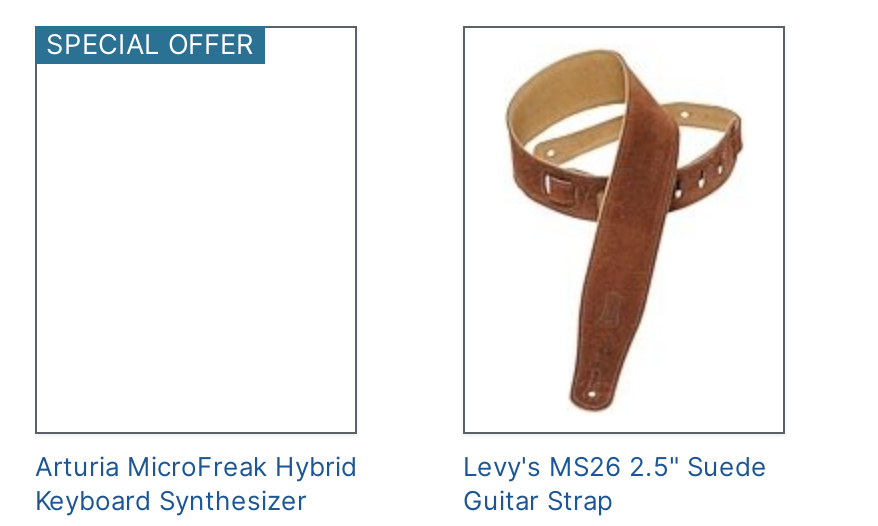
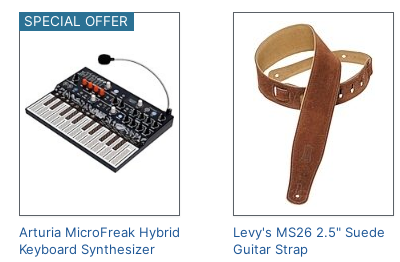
none -> [24,53,175,174] [image]

